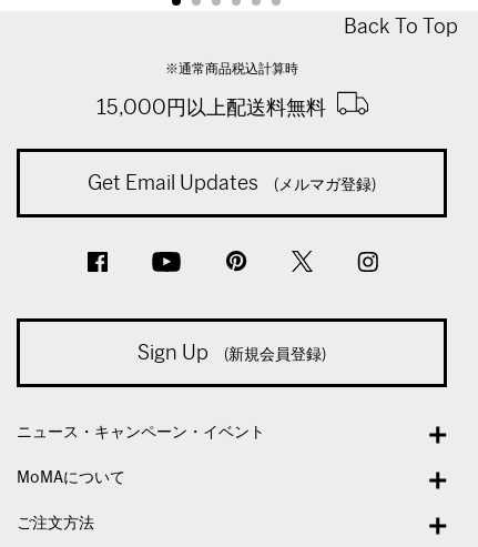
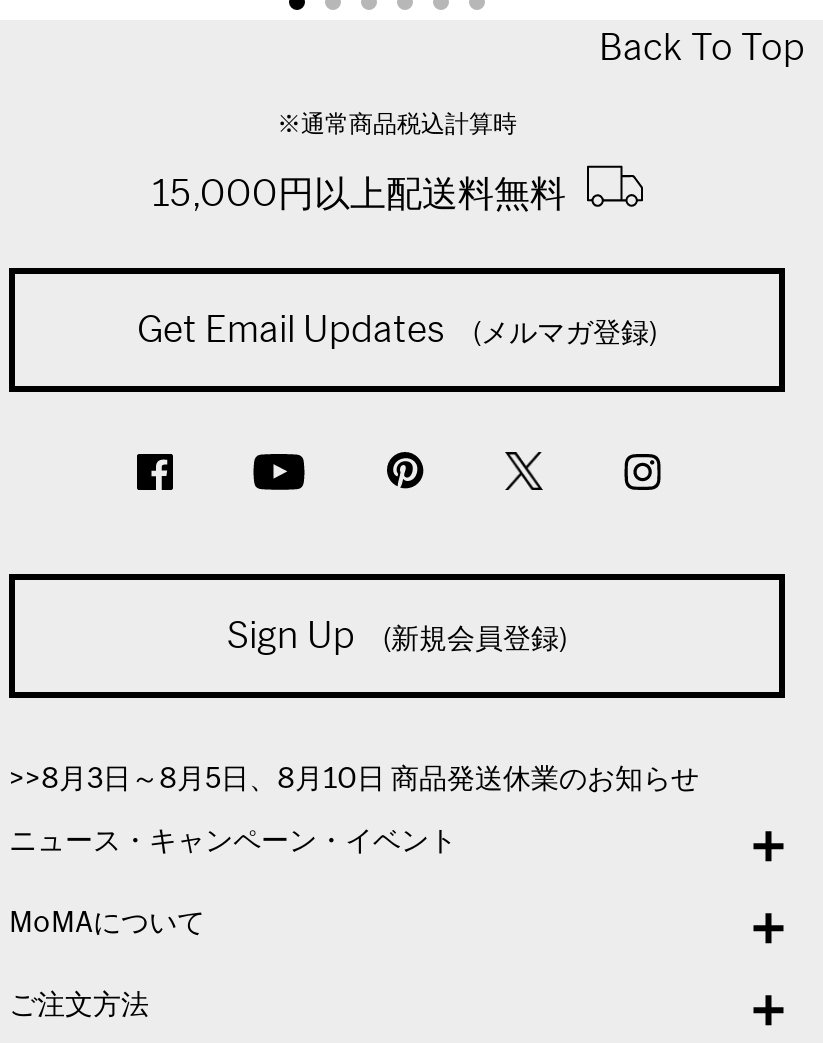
none -> [9,766,699,794] >>8月3日～8月5日、8月10日 商品発送休業のお知らせ

